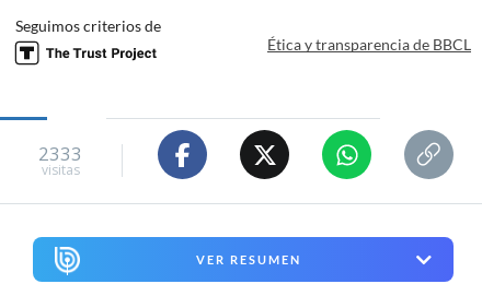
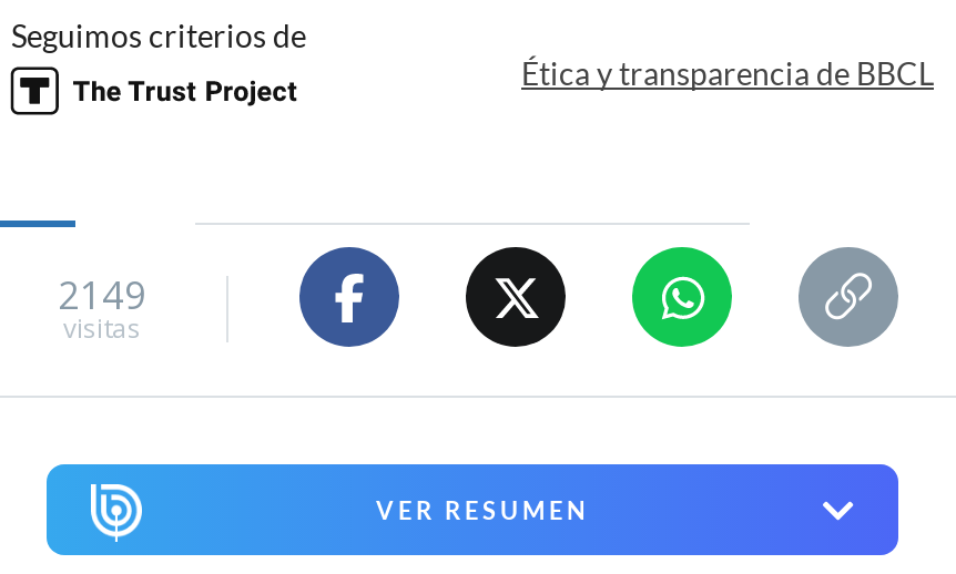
[38,141,82,166] 2333 -> [58,269,146,320] 2149

